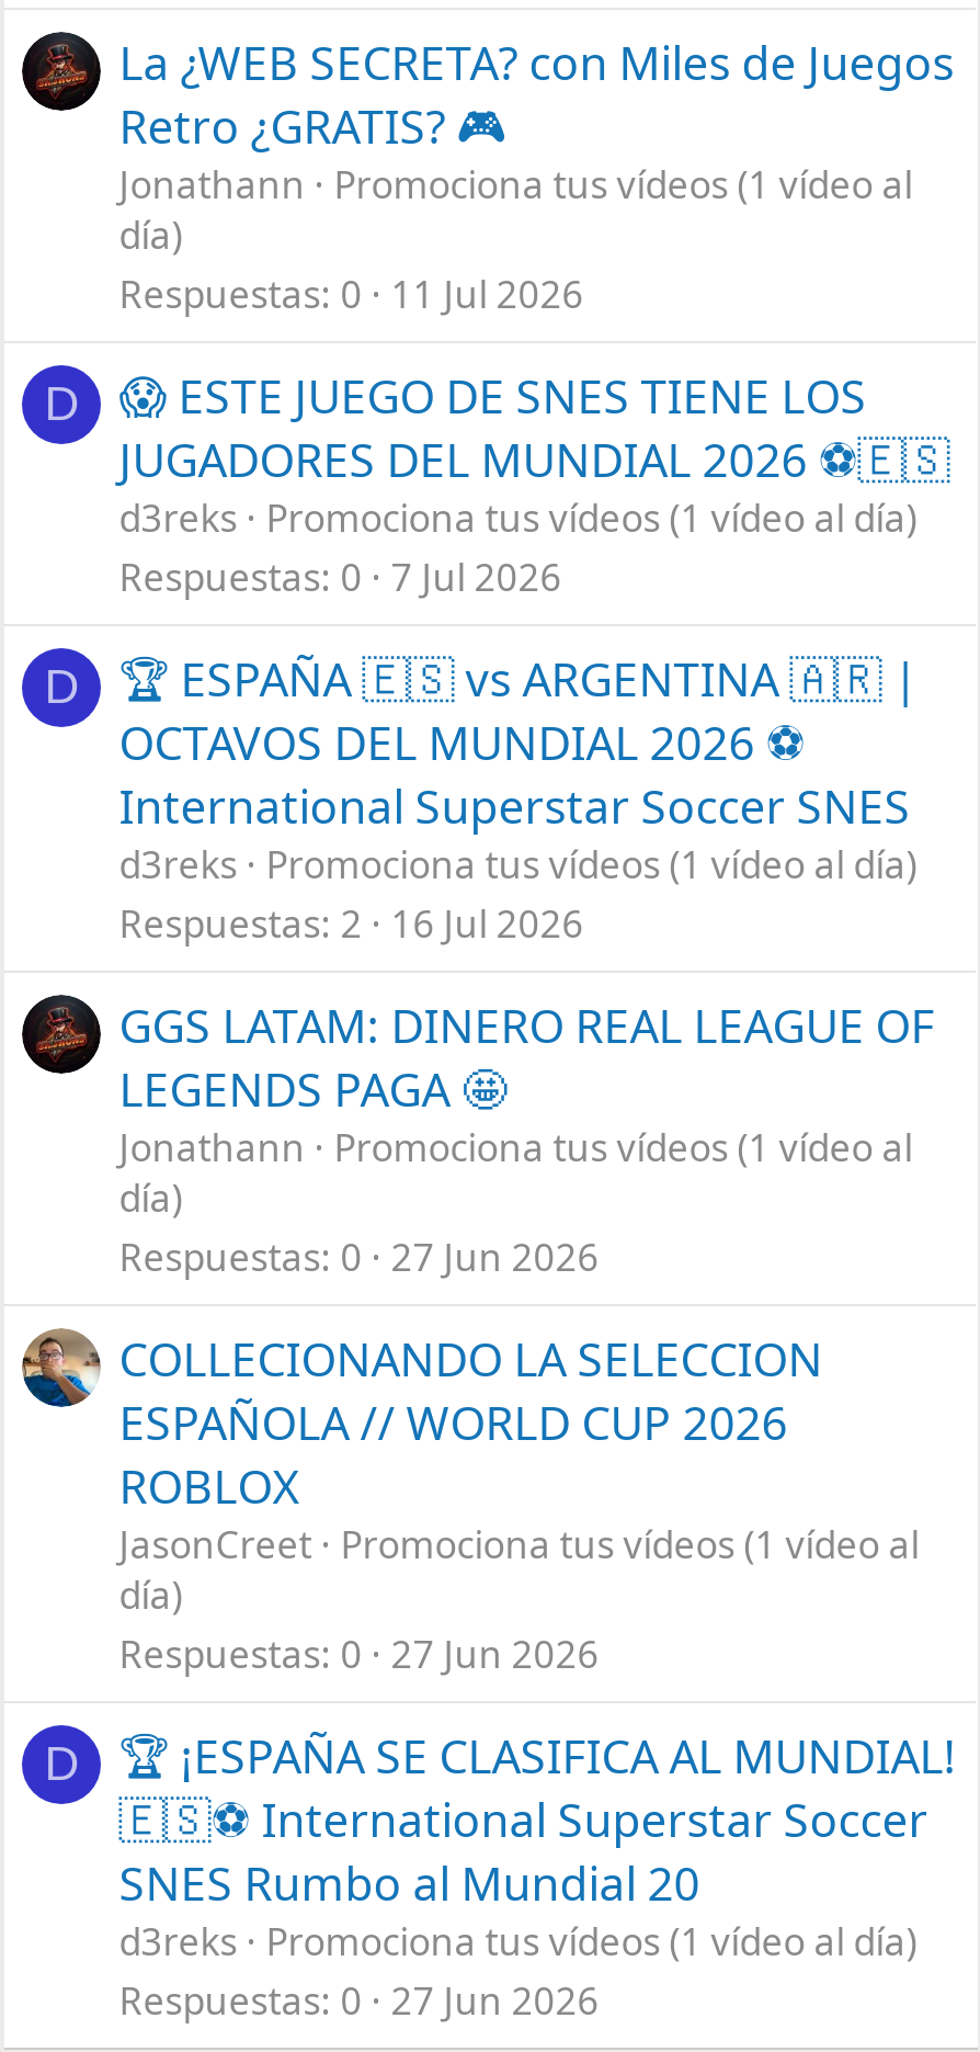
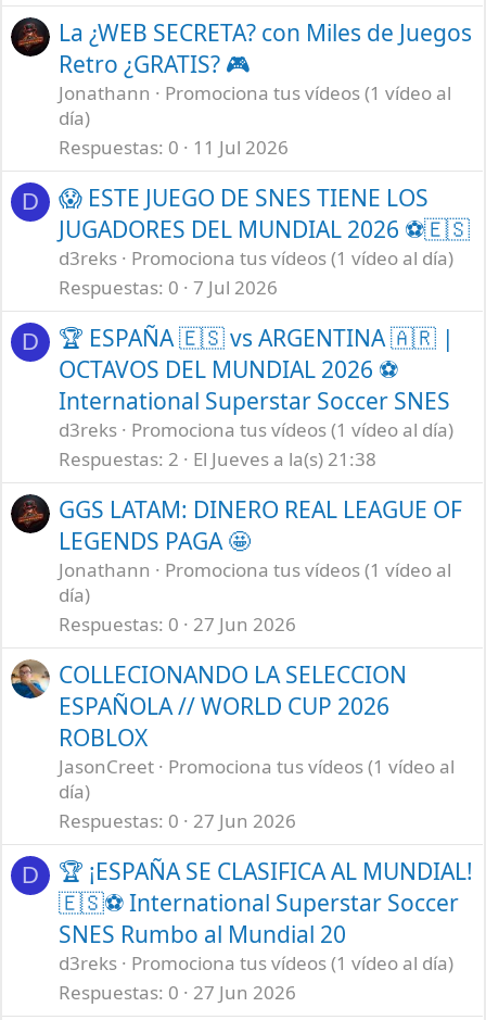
[119,899,584,949] Respuestas 2 16 Jul 2026 -> [59,447,377,472] Respuestas 2 El Jueves a la(s) 21:38

